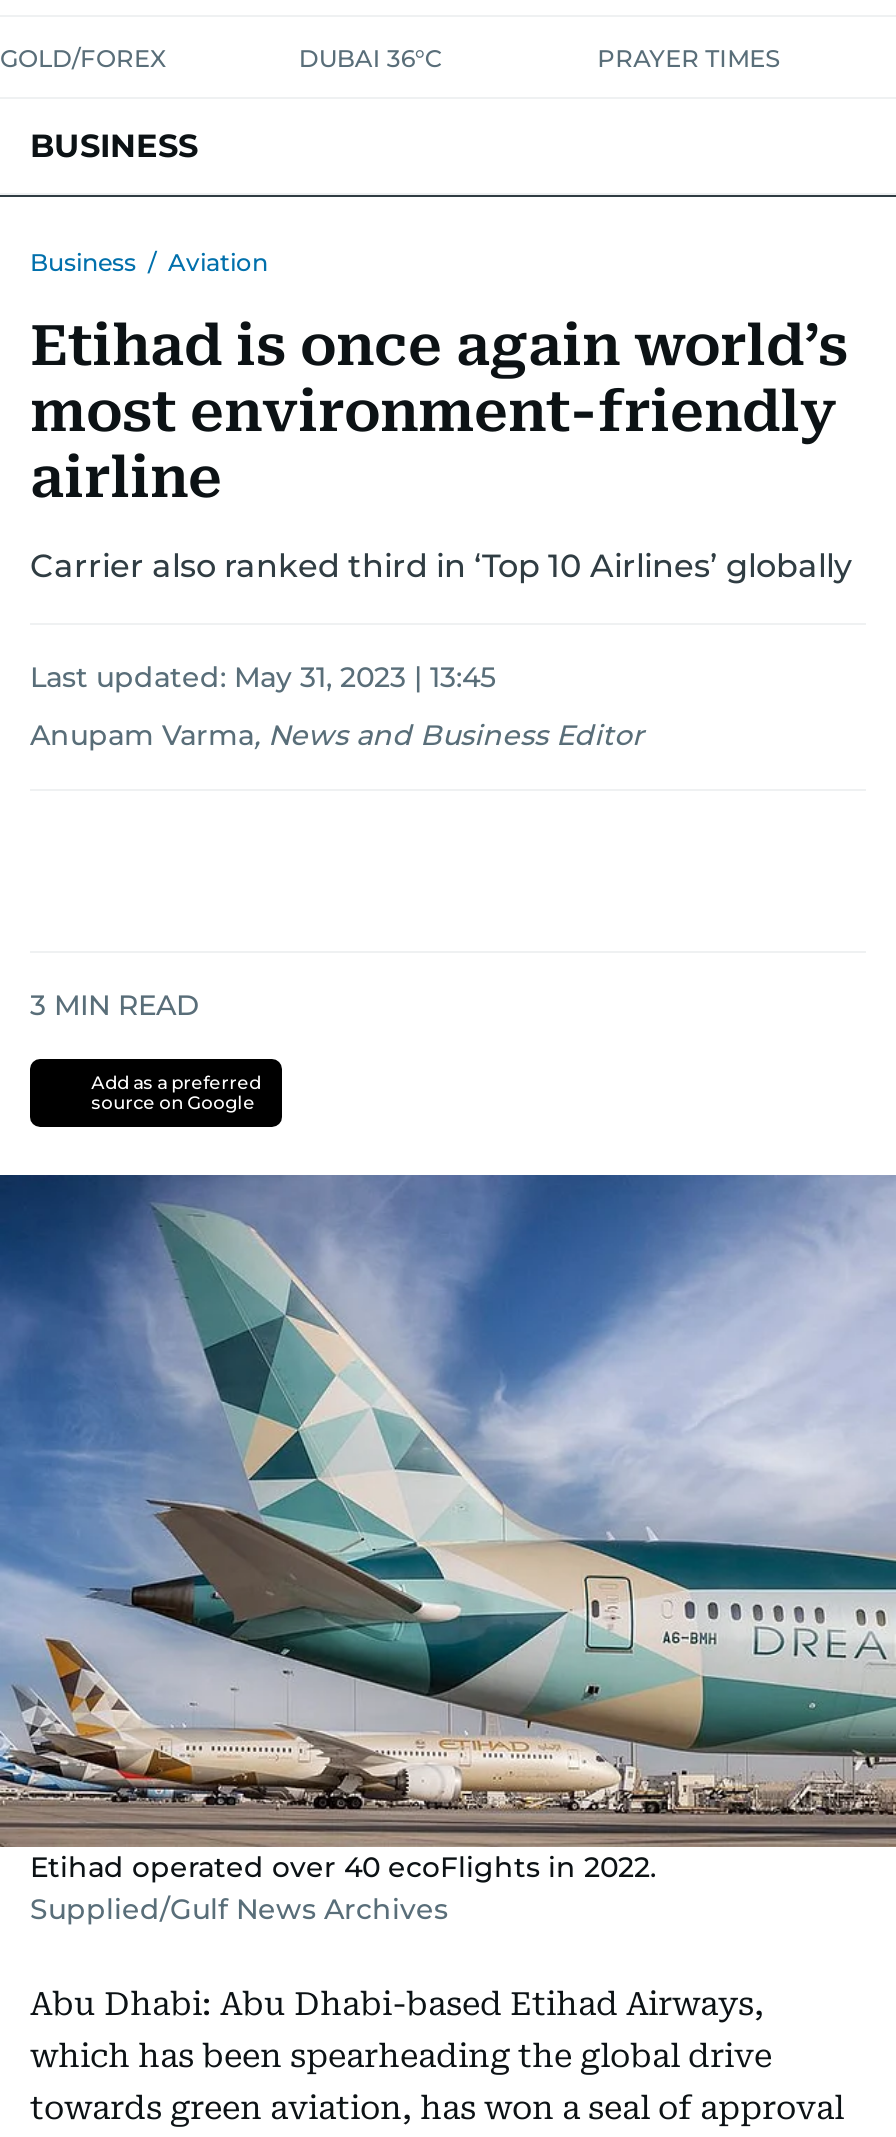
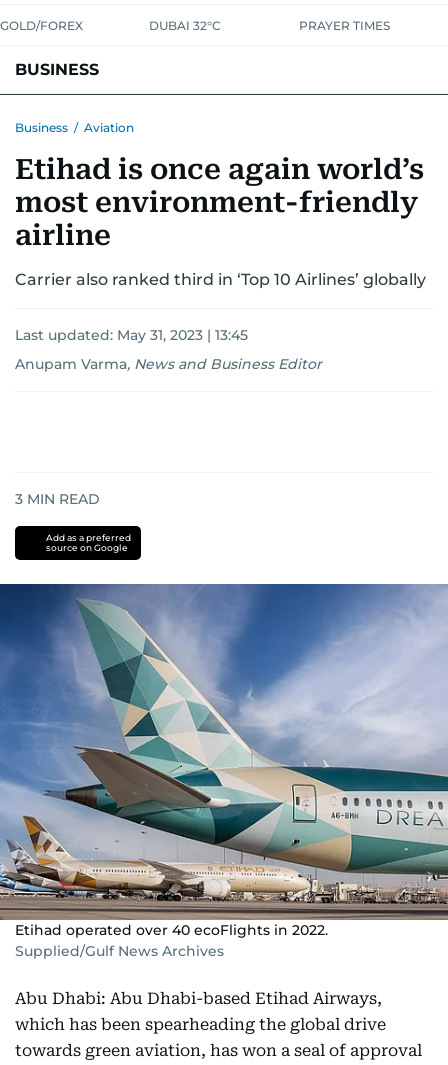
[299,43,443,73] DUBAI 36°C -> [149,18,221,33] DUBAI 32°C

